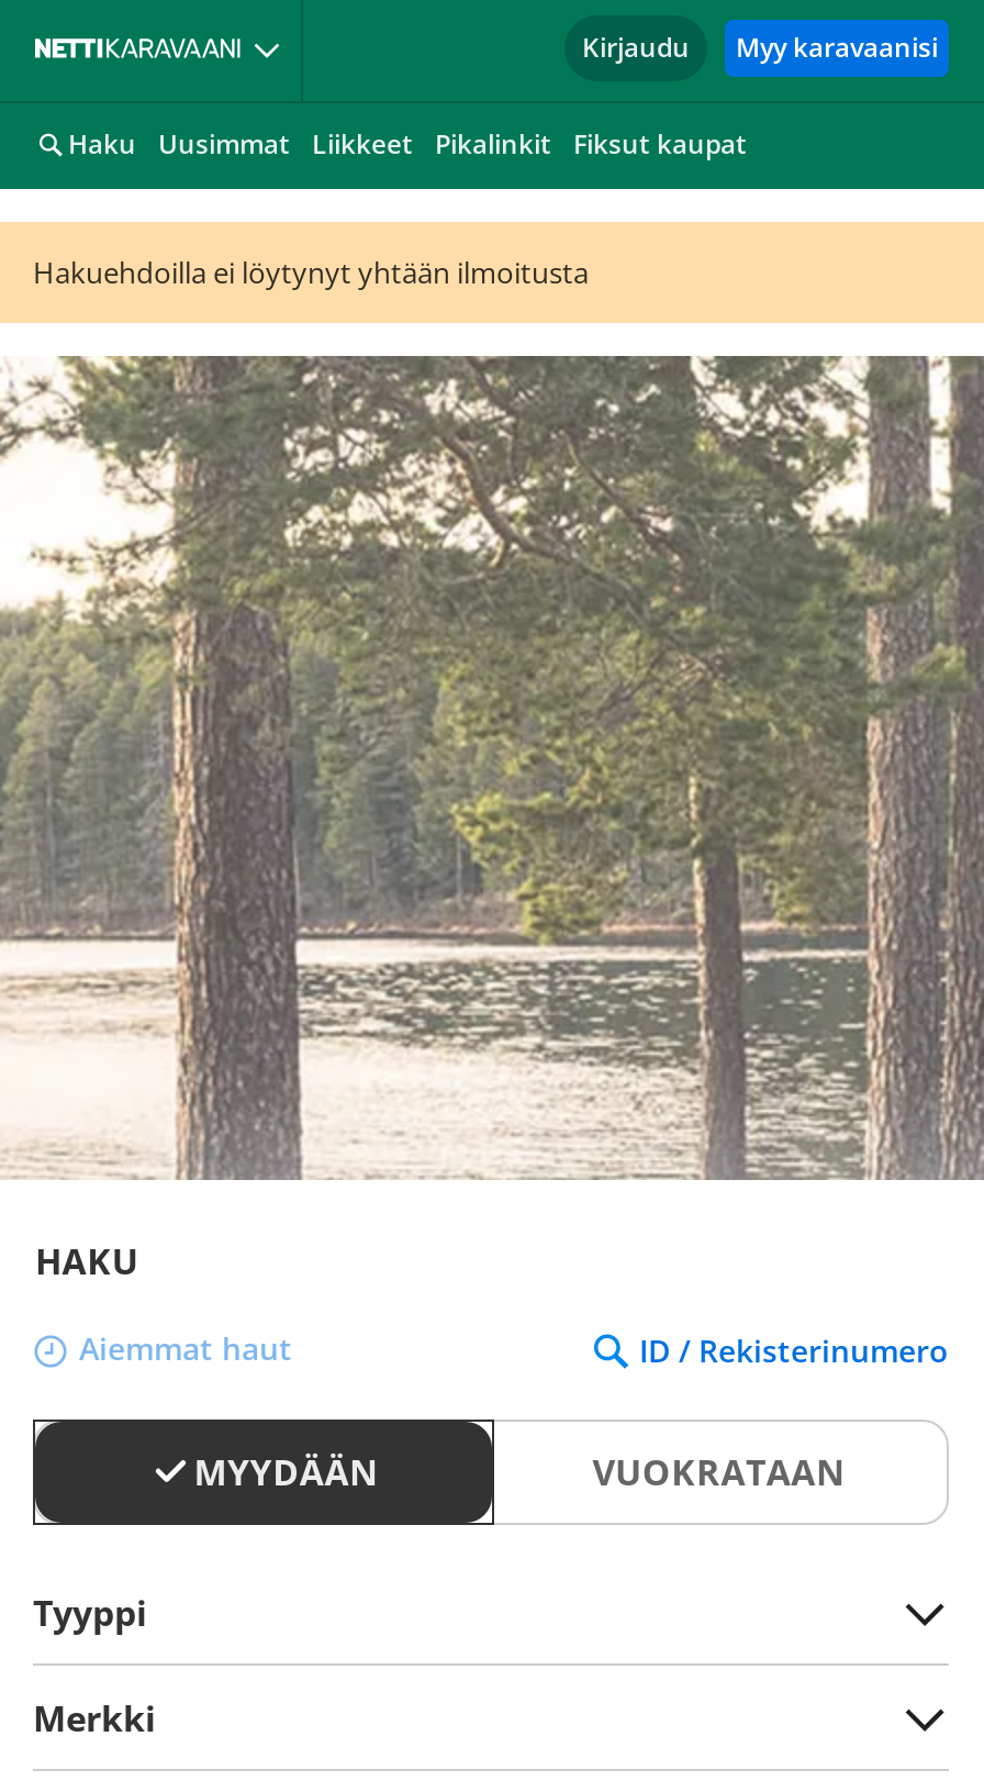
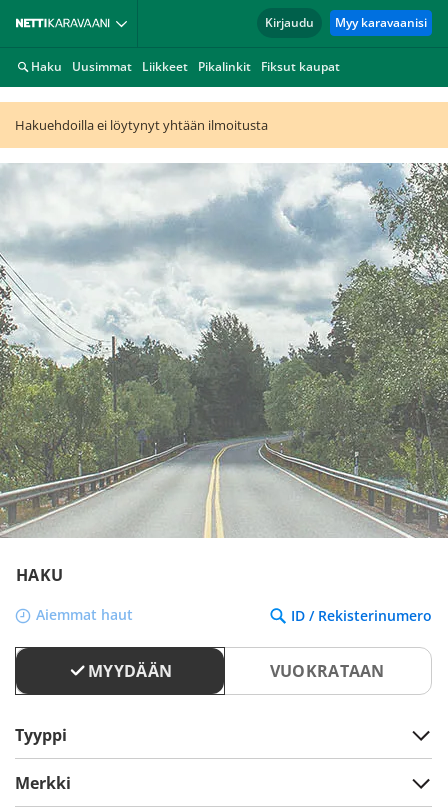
[7,354,977,1180] [image] -> [3,163,445,538] [image]

